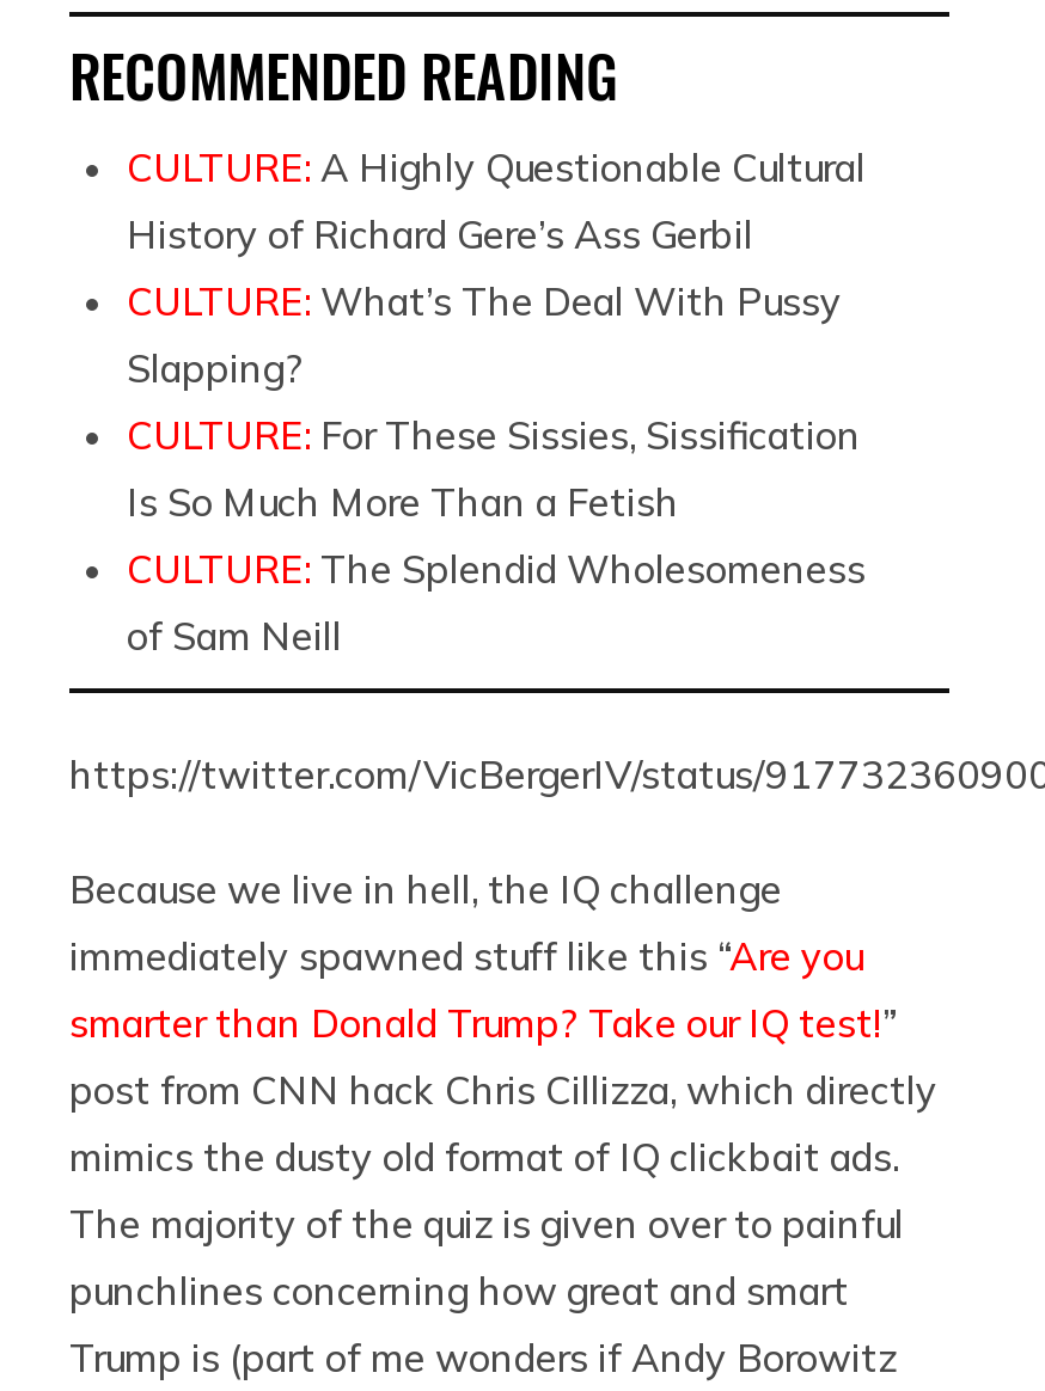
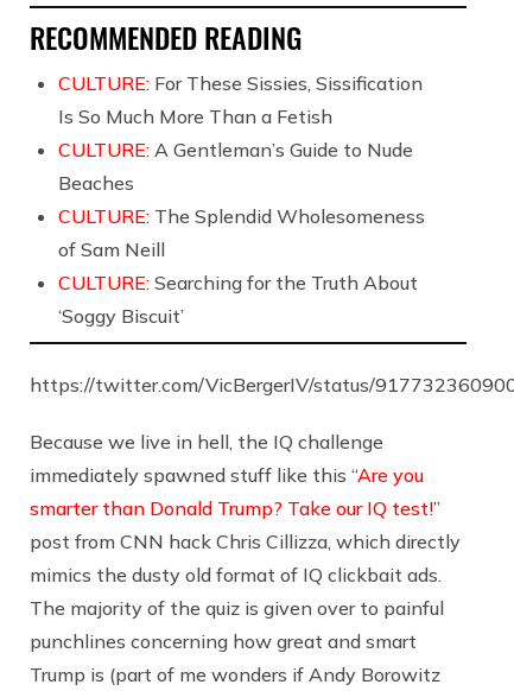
[127,143,866,391] CULTURE: A Highly Questionable Cultural | History of Richard Gere’s Ass Gerbil | CULTURE: What’s The Deal With Pussy | Slapping? -> none
moved [127,410,861,525] -> [58,71,423,128]: CULTURE: For These Sissies, Sissification | Is So Much More Than a Fetish
none -> [58,137,413,194] CULTURE: A Gentleman’s Guide to Nude | Beaches
moved [127,544,866,659] -> [58,204,425,261]: CULTURE: The Splendid Wholesomeness | of Sam Neill
none -> [58,270,418,327] CULTURE: Searching for the Truth About | ‘Soggy Biscuit’

